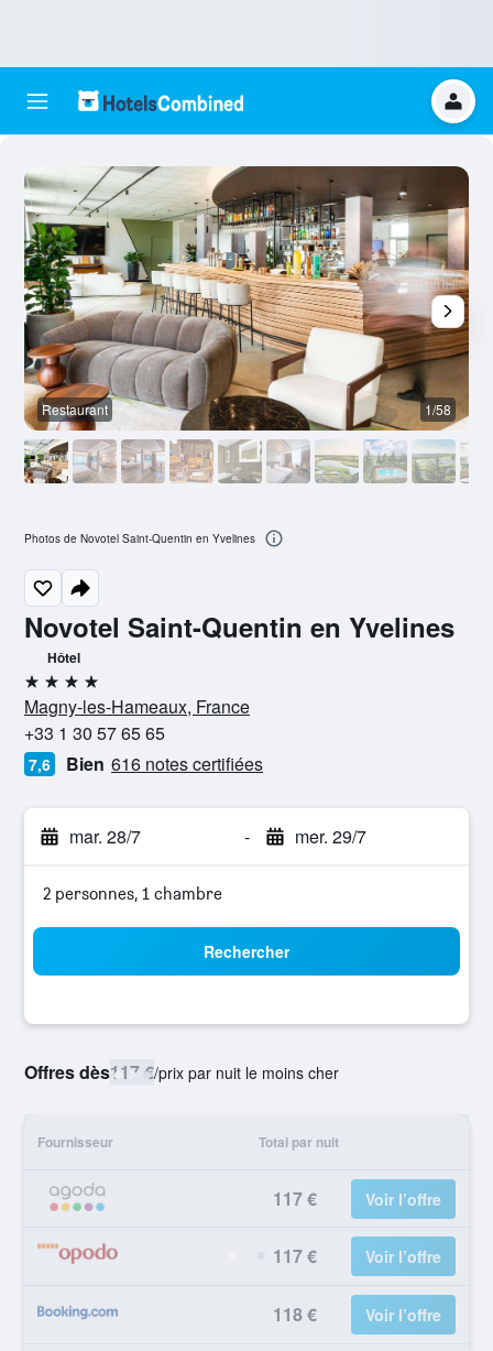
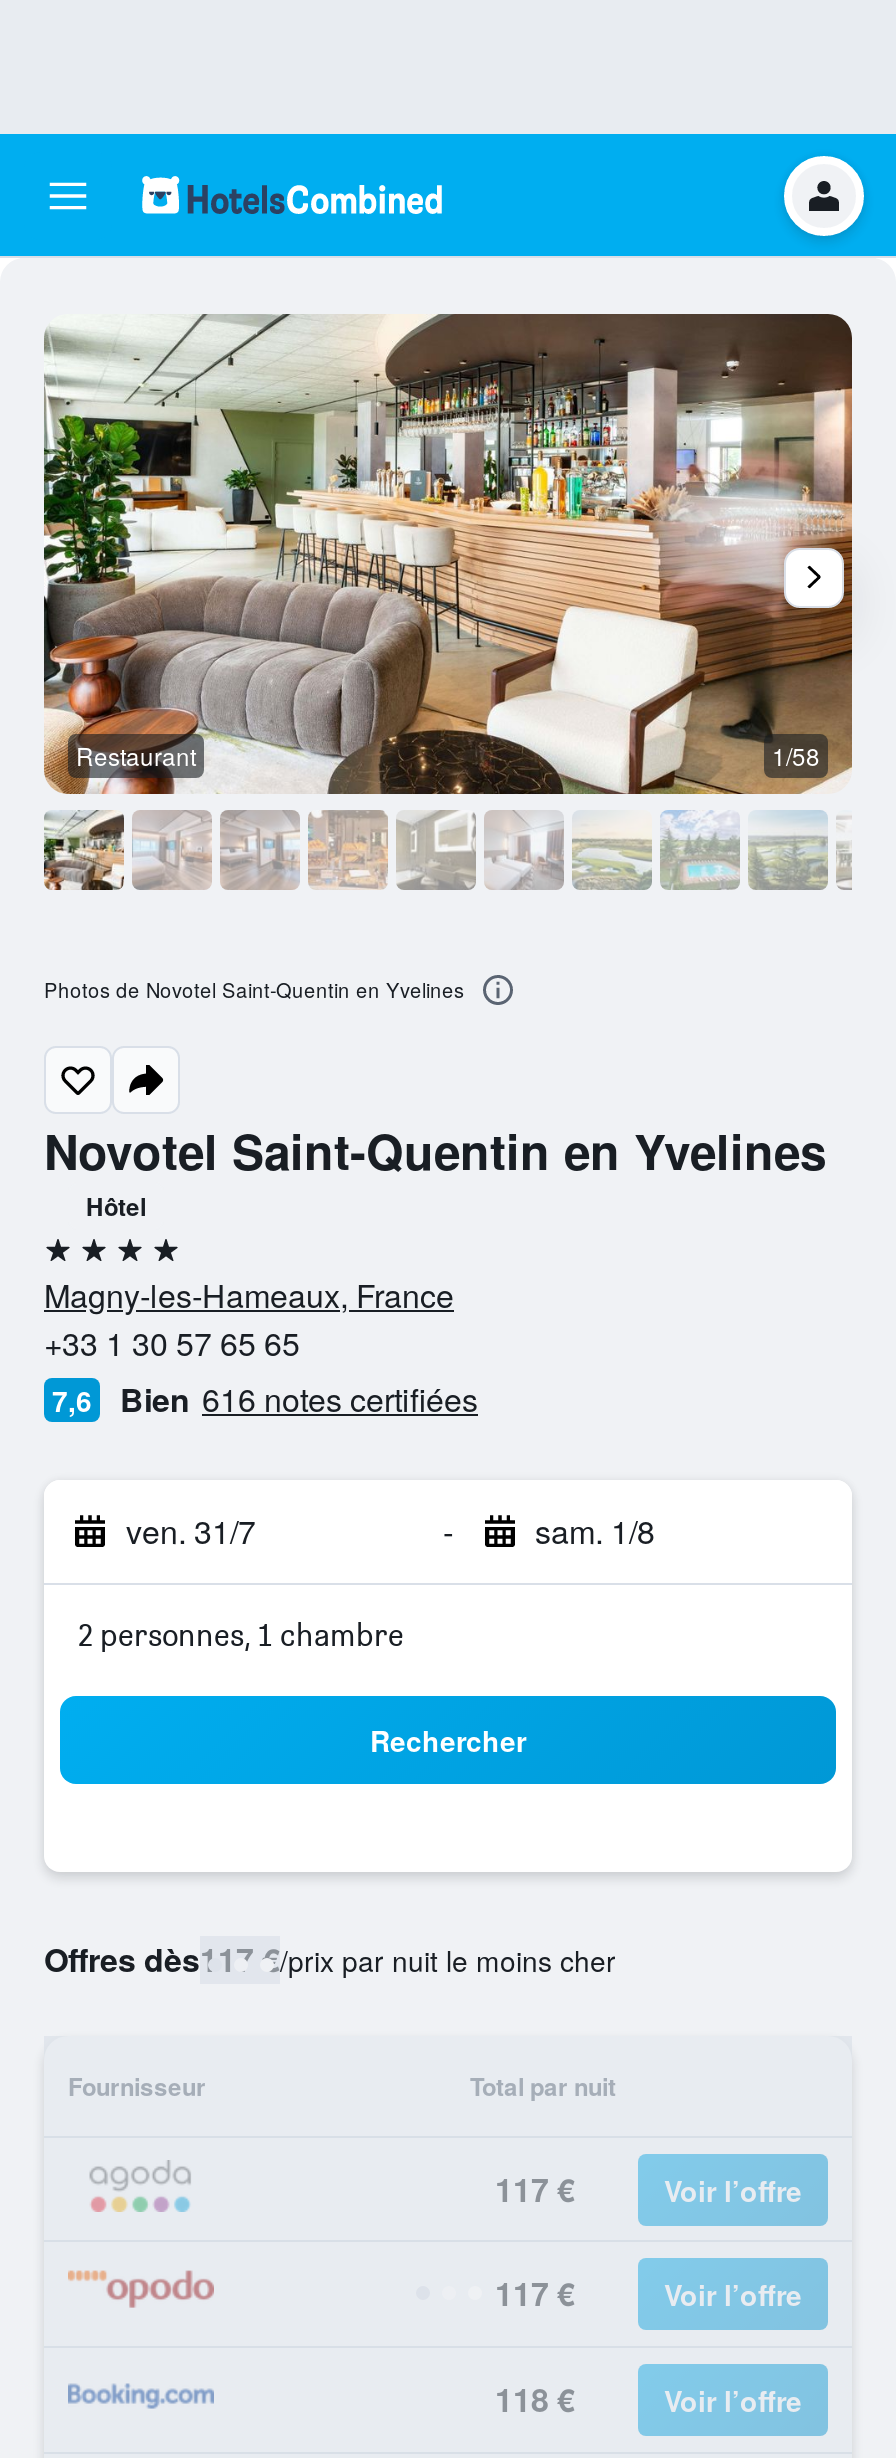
[69,824,141,849] mar. 28/7 -> [126,1508,256,1554] ven. 31/7
[294,824,366,849] mer. 29/7 -> [535,1508,655,1554] sam. 1/8

